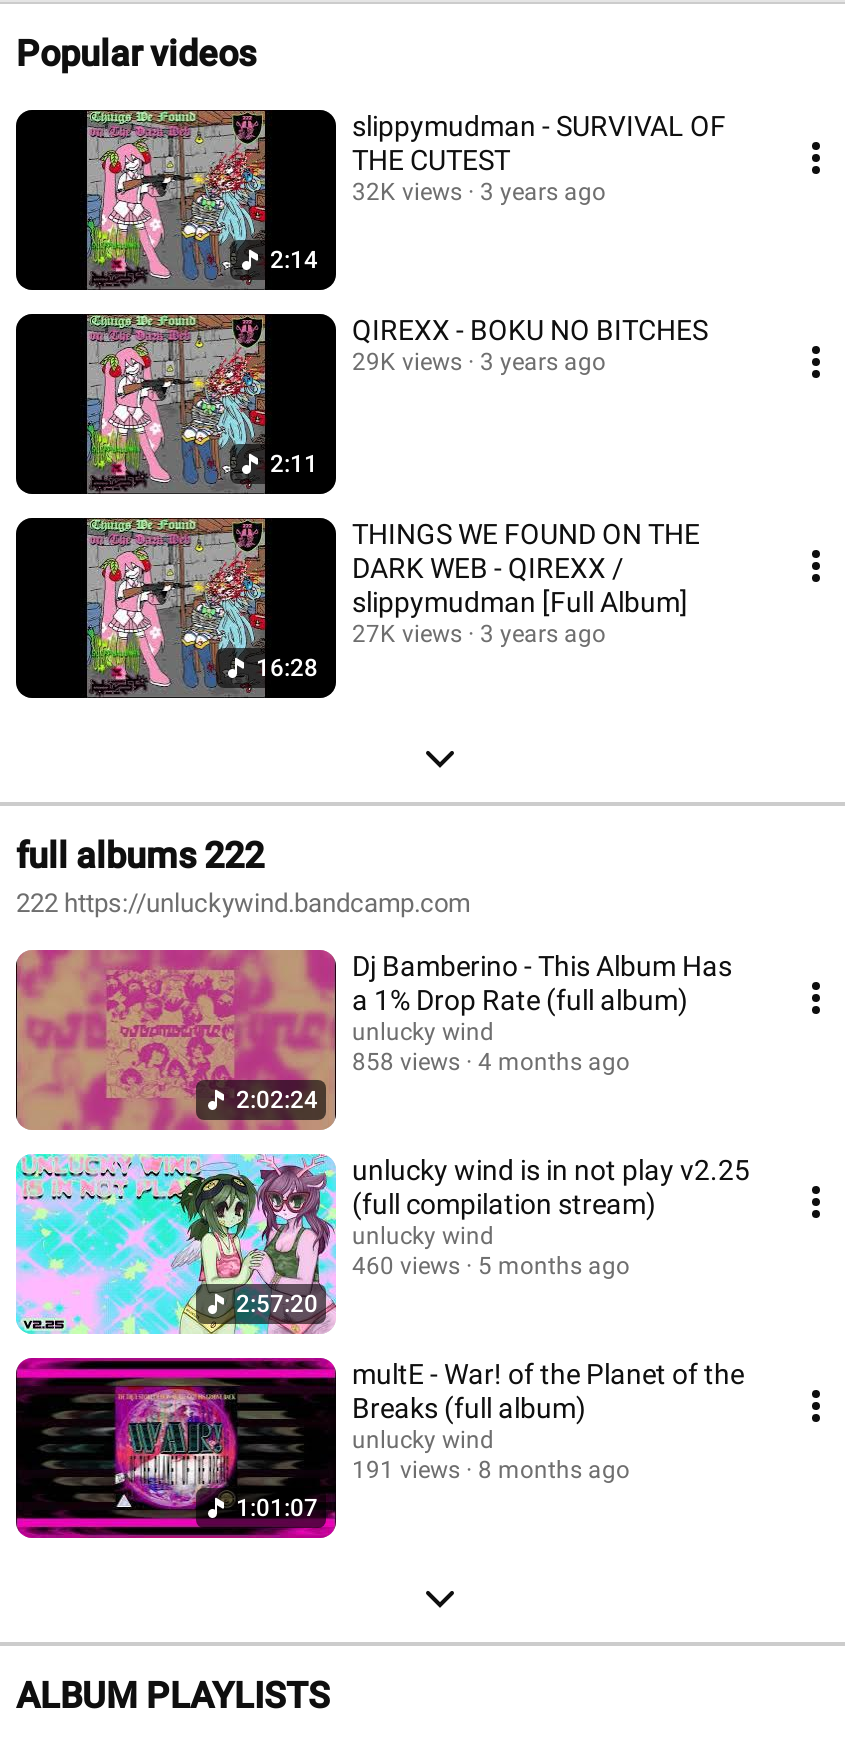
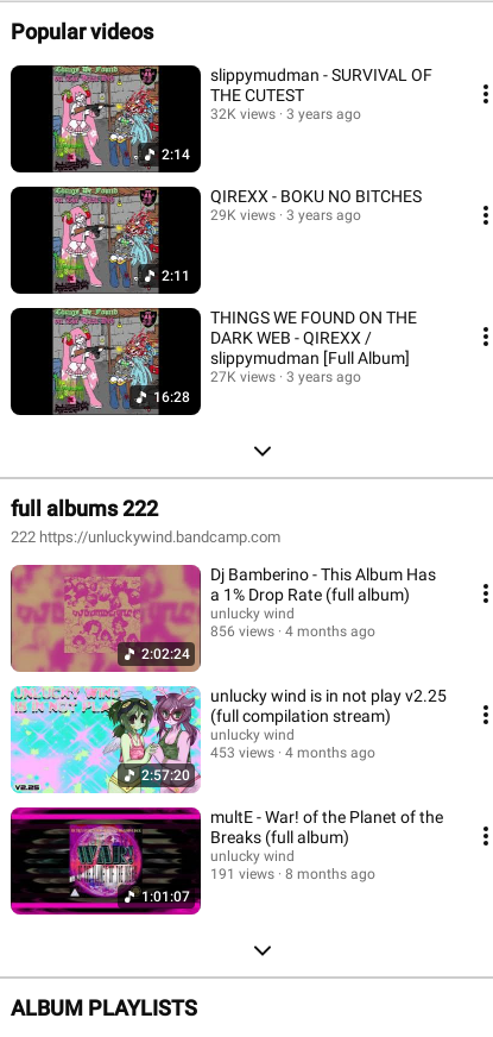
[352,1047,630,1075] 858 views 4 months ago -> [210,623,375,639] 856 views 4 months ago
[352,1251,460,1279] 460 views -> [210,744,274,761] 453 views
[478,1251,630,1279] 5 months ago -> [285,744,375,761] 4 months ago

